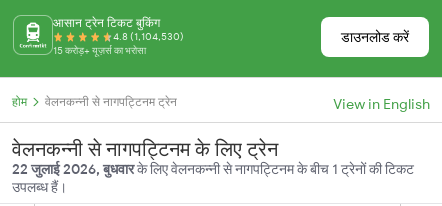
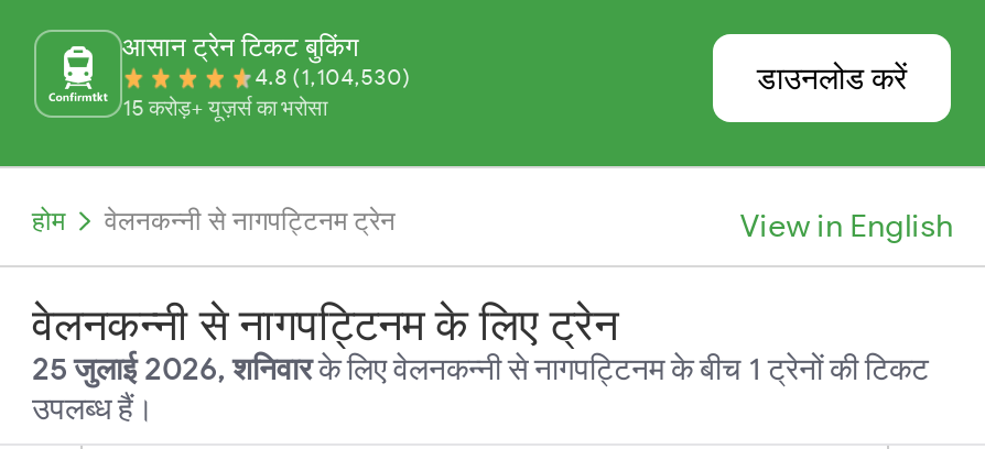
[12,160,414,178] 22 जुलाई 2026, बुधवारके लिए वेलनकन्नी से नागपट्टिनम के बीच 1 ट्रेनों की टिकट -> [32,349,929,388] 25 जुलाई 2026, शनिवारके लिए वेलनकन्नी से नागपट्टिनम के बीच 1 ट्रेनों की टिकट

